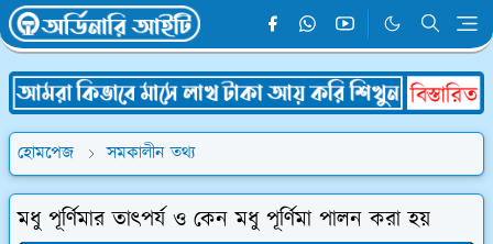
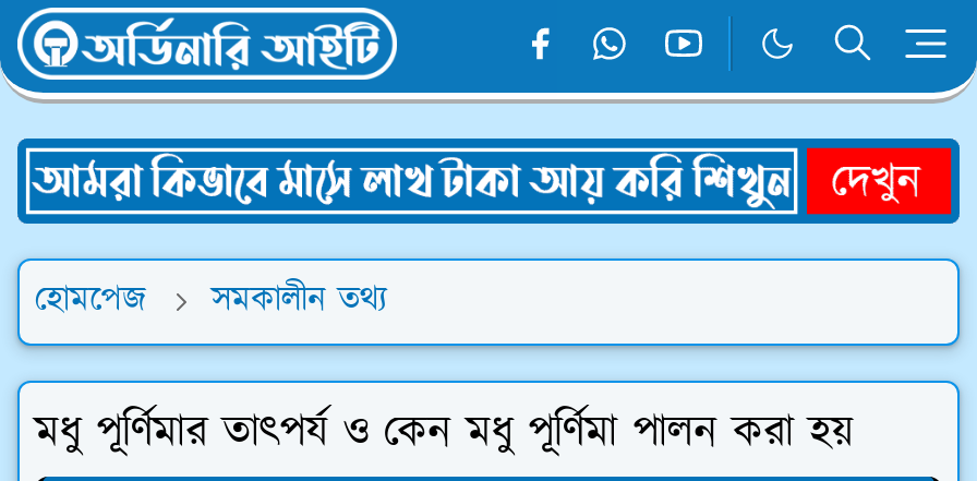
[406,75,481,111] [image] -> [805,145,953,217] [image]

